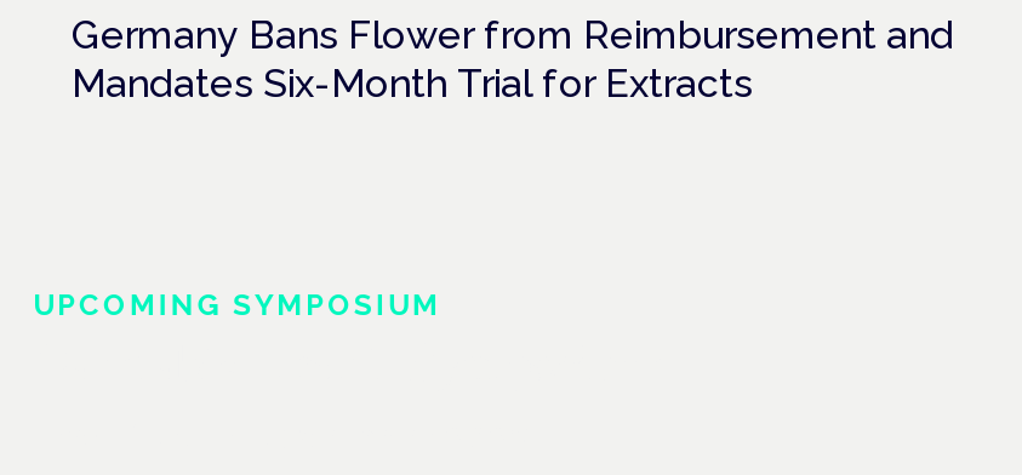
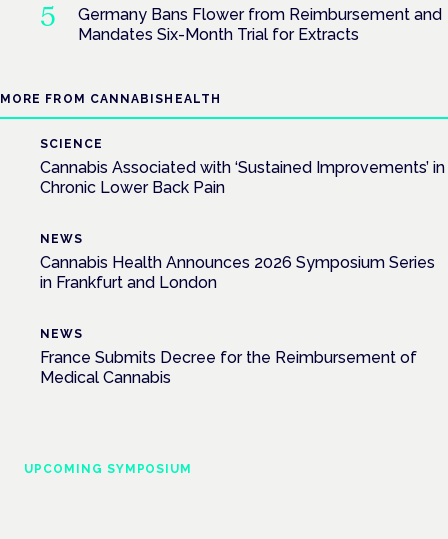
none -> [0,92,445,387] MORE FROM CANNABISHEALTH | SCIENCE | Cannabis Associated with ‘Sustained Improvements’ in | Chronic Lower Back Pain | NEWS | Cannabis Health Announces 2026 Symposium Series | in Frankfurt and London | NEWS | France Submits Decree for the Reimbursement of | Medical Cannabis

